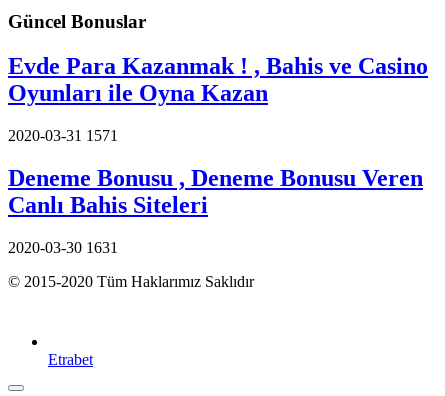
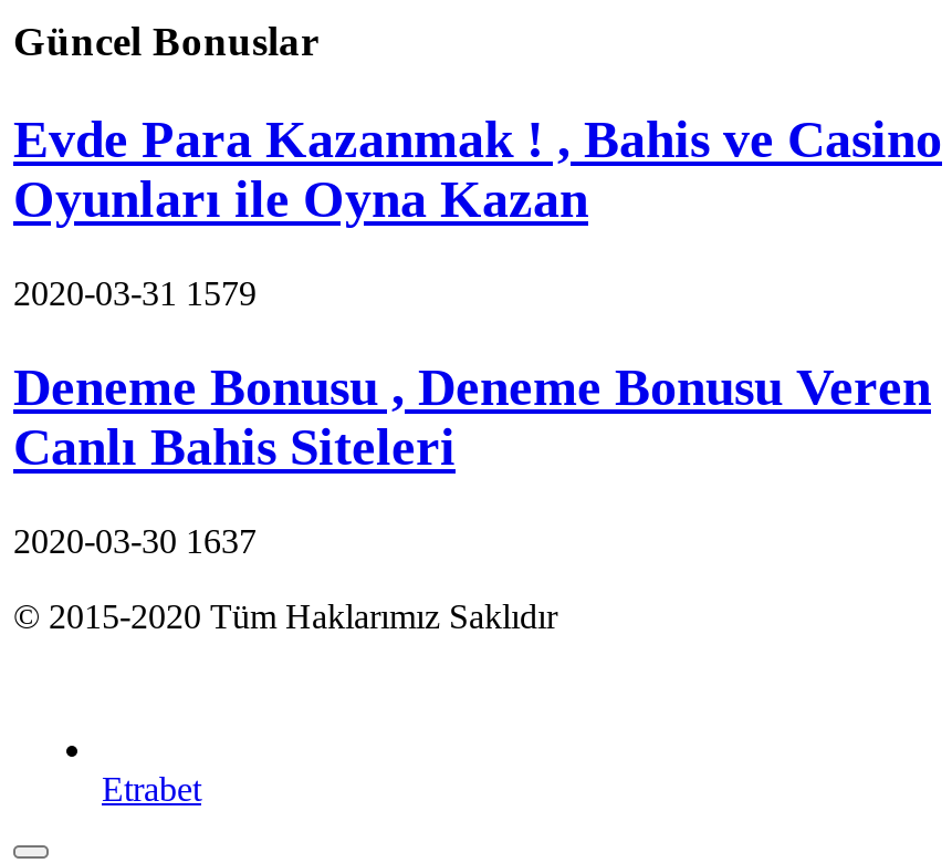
[8,127,118,144] 2020-03-31 1571 -> [13,275,257,313] 2020-03-31 1579
[8,239,118,256] 2020-03-30 1631 -> [13,522,257,560] 2020-03-30 1637

